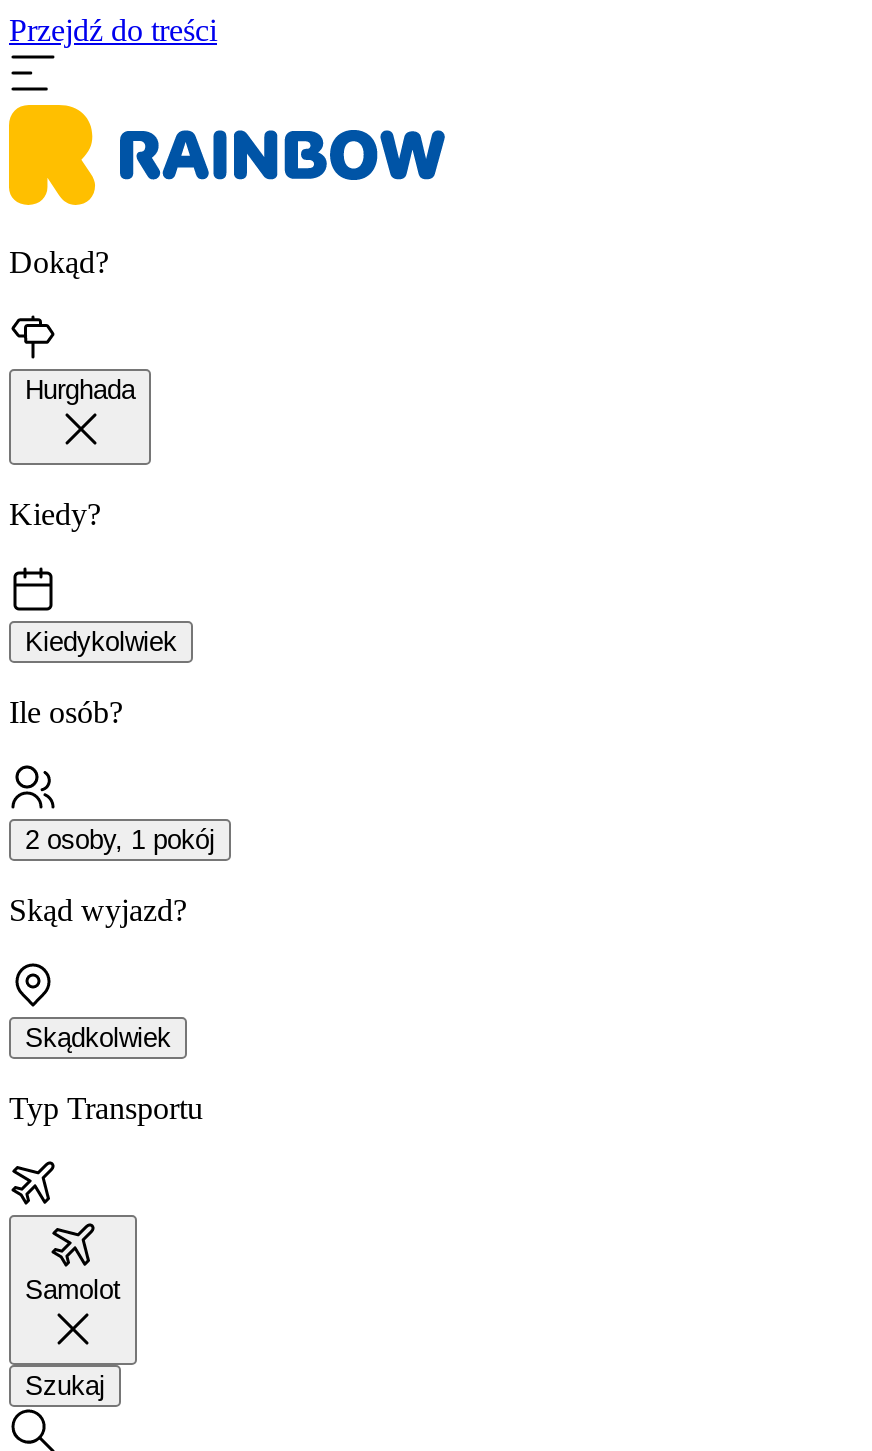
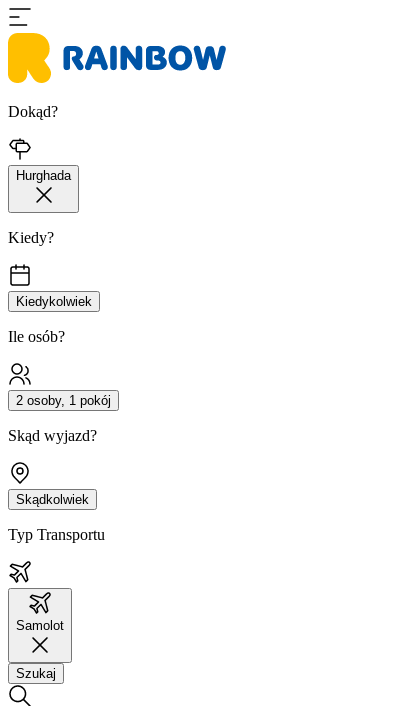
[9,13,217,47] Przejdź do treści -> none

